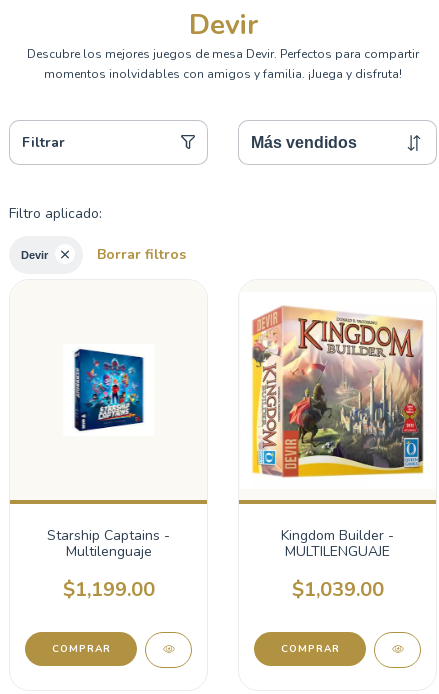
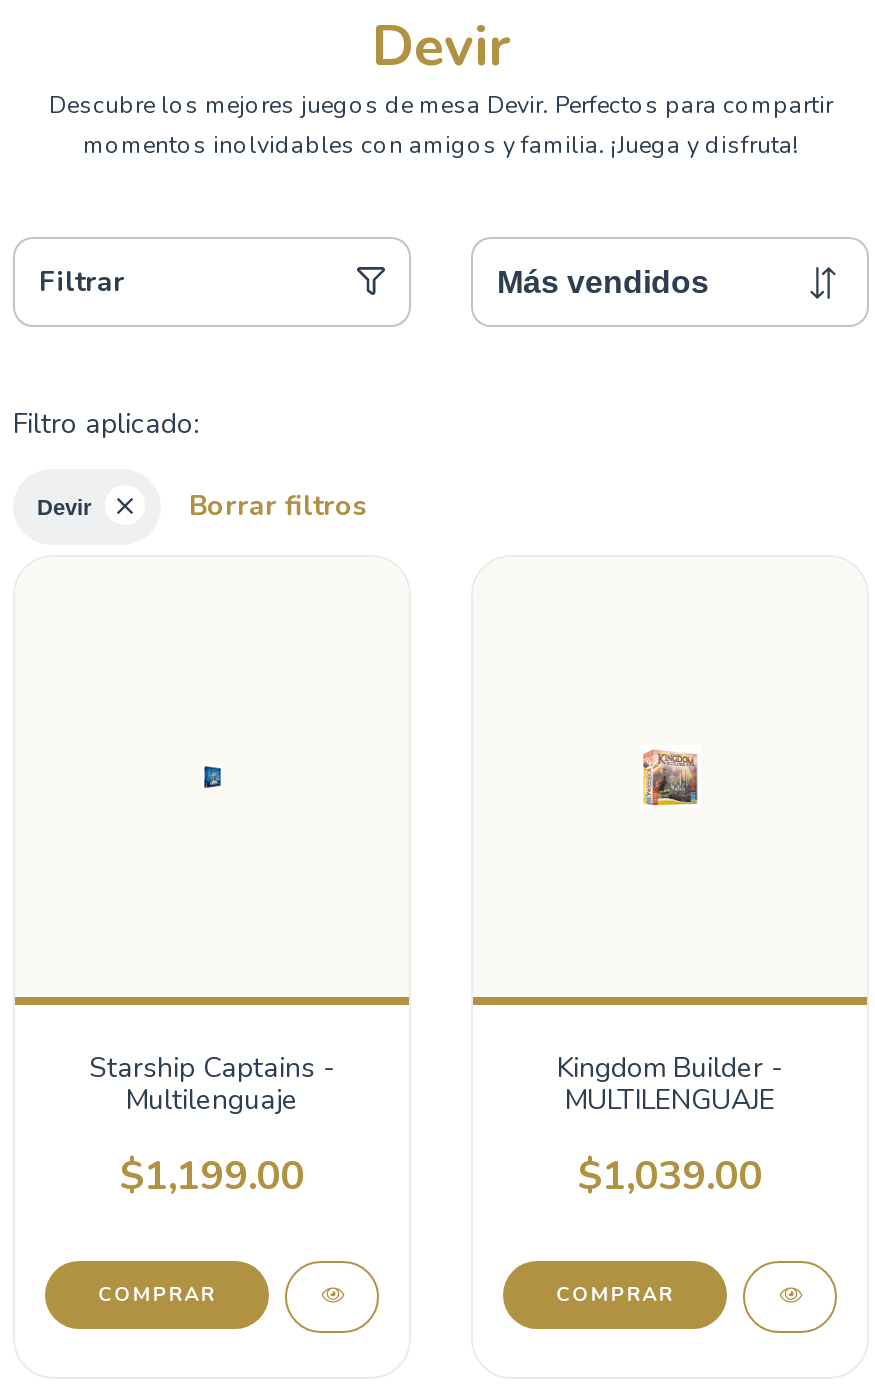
[251,305,424,478] [image] -> none
[73,348,145,432] [image] -> none

